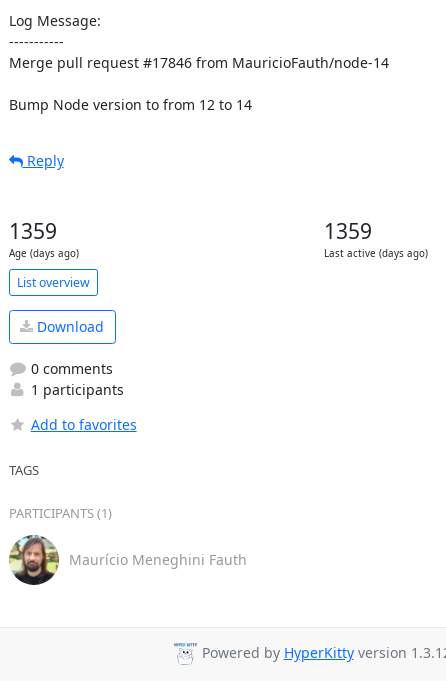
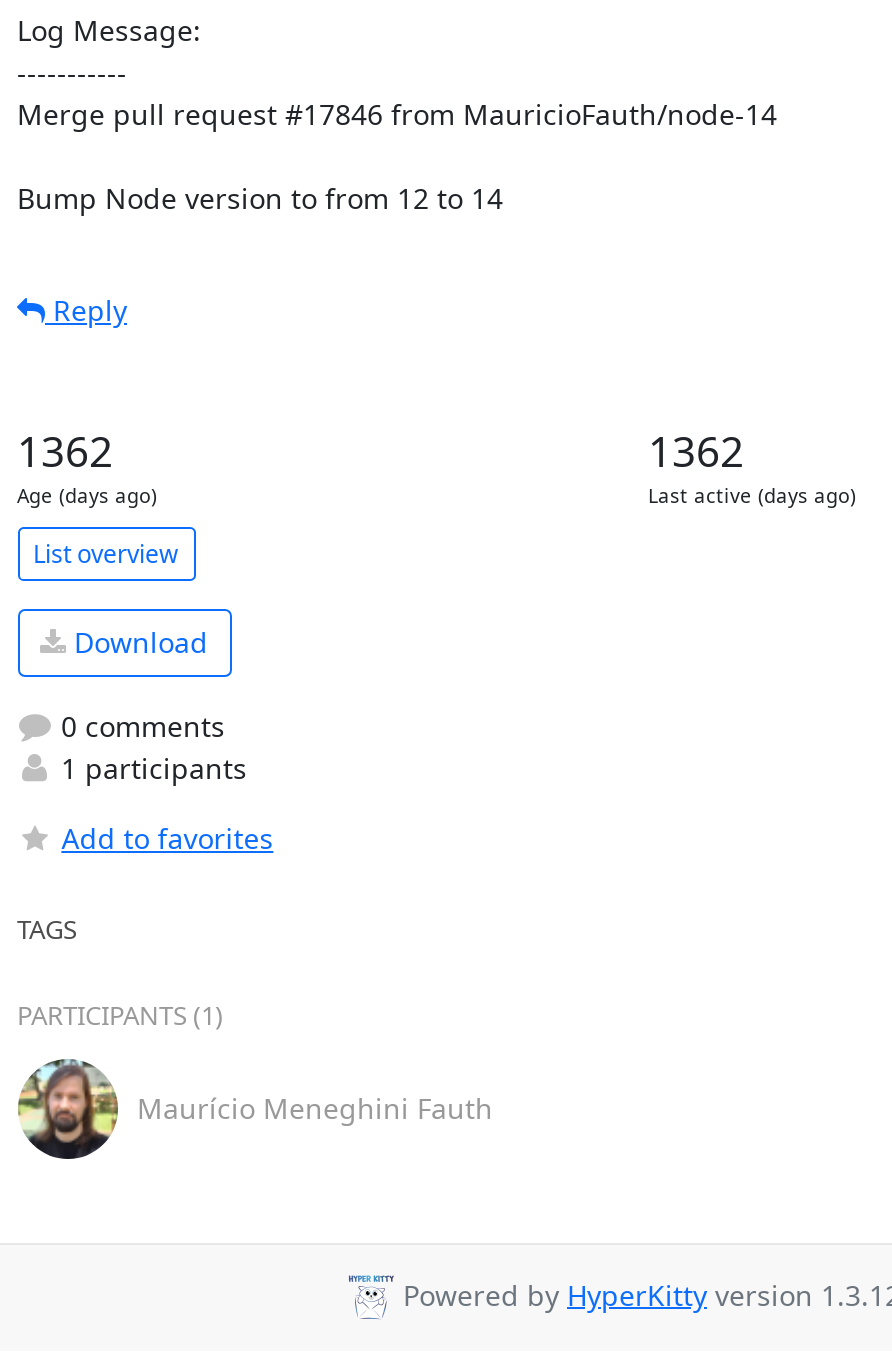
[8,217,56,245] 1359 -> [17,423,113,479] 1362
[324,217,372,245] 1359 -> [648,423,744,479] 1362

